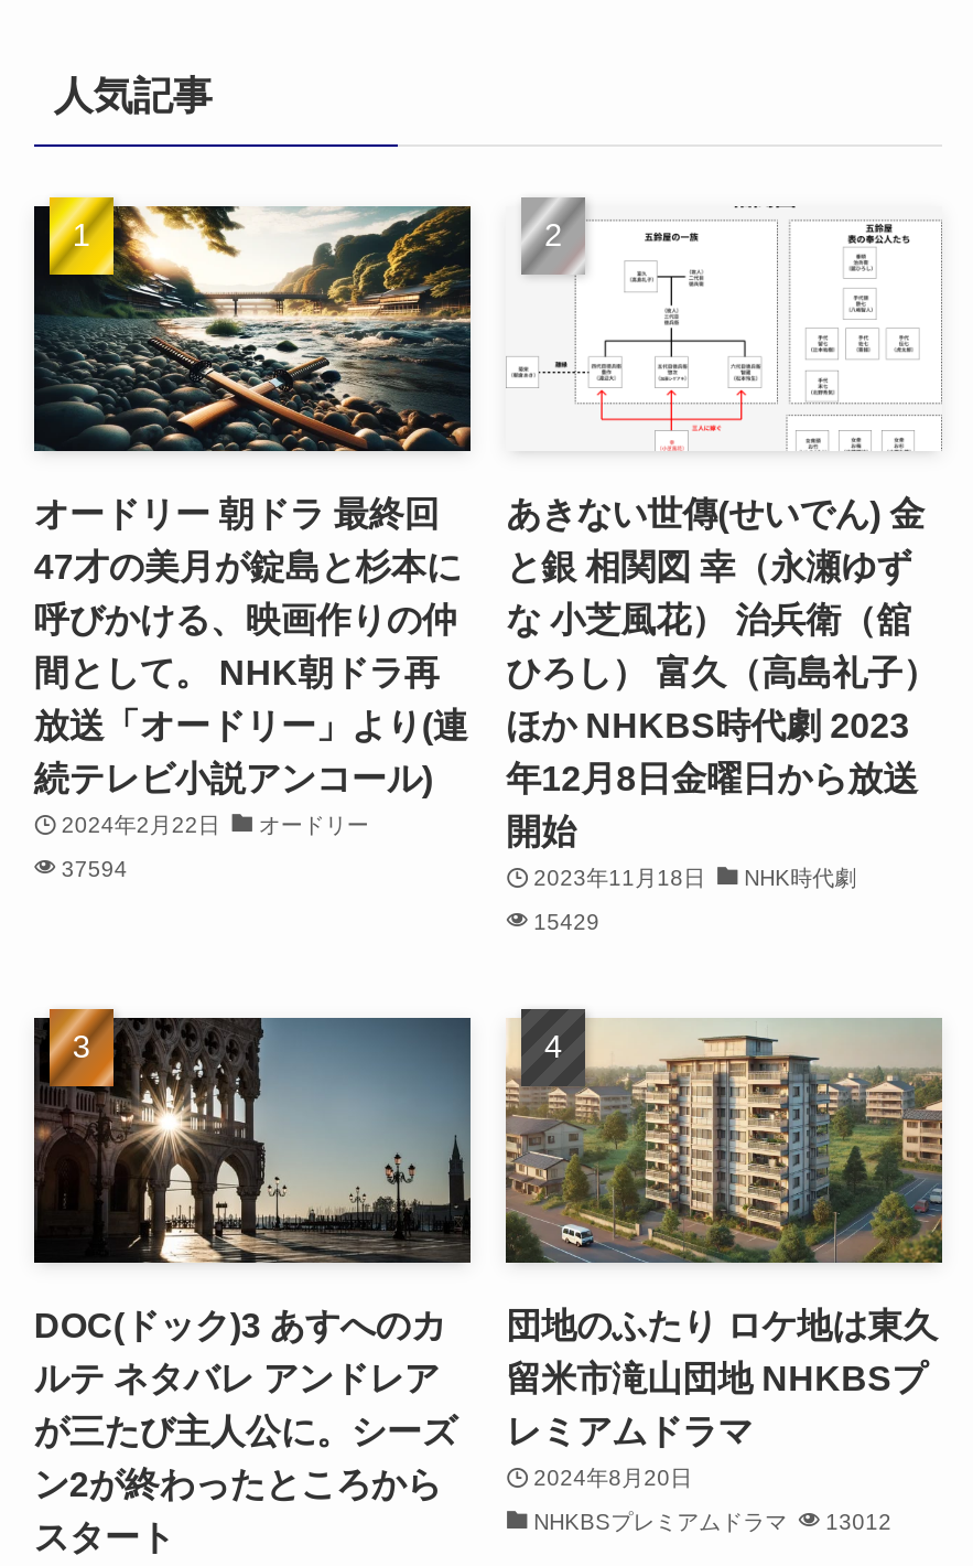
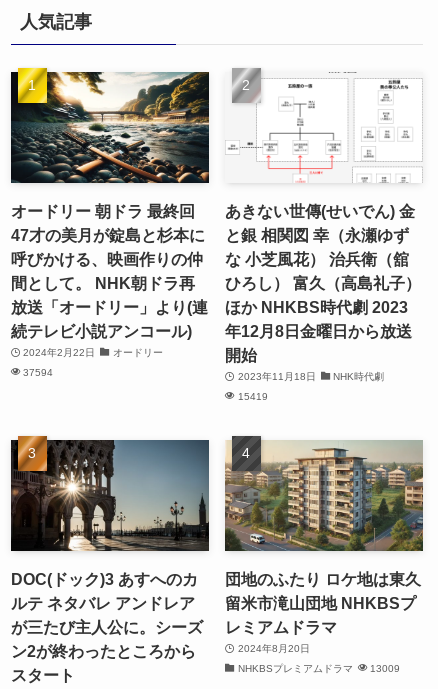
[534,911,600,935] 15429 -> [238,391,268,402] 15419
[534,1510,892,1534] NHKBSプレミアムドラマ 13012 -> [238,663,400,674] NHKBSプレミアムドラマ 13009

